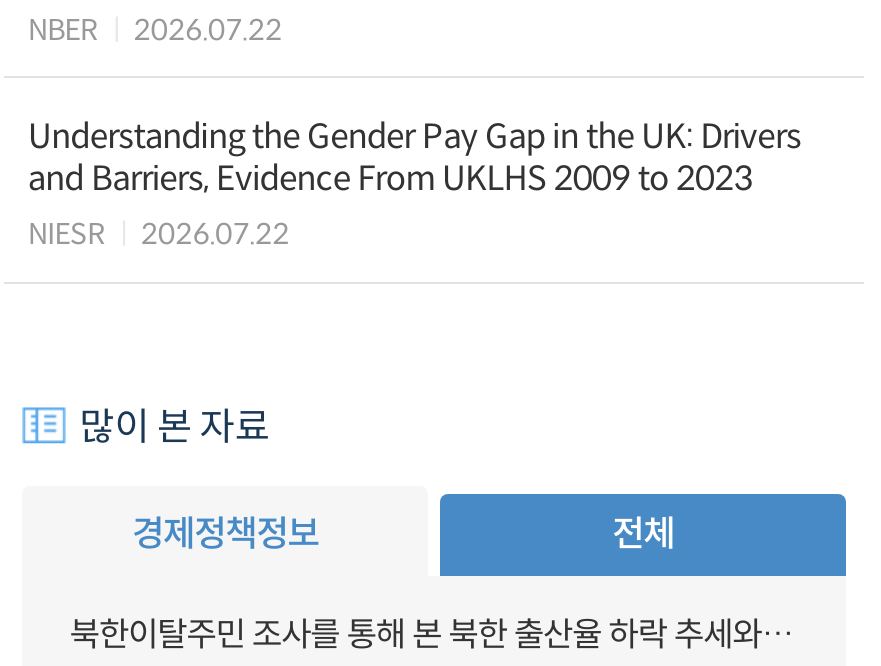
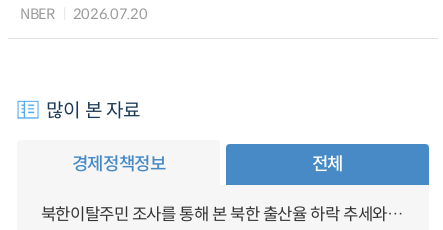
[28,11,801,252] 2026.07.22 | Understanding the Gender Pay Gap in the UK: Drivers | and Barriers, Evidence From UKLHS 2009 to 2023 | NIESR | 2026.07.22 -> [73,5,147,23] 2026.07.20

